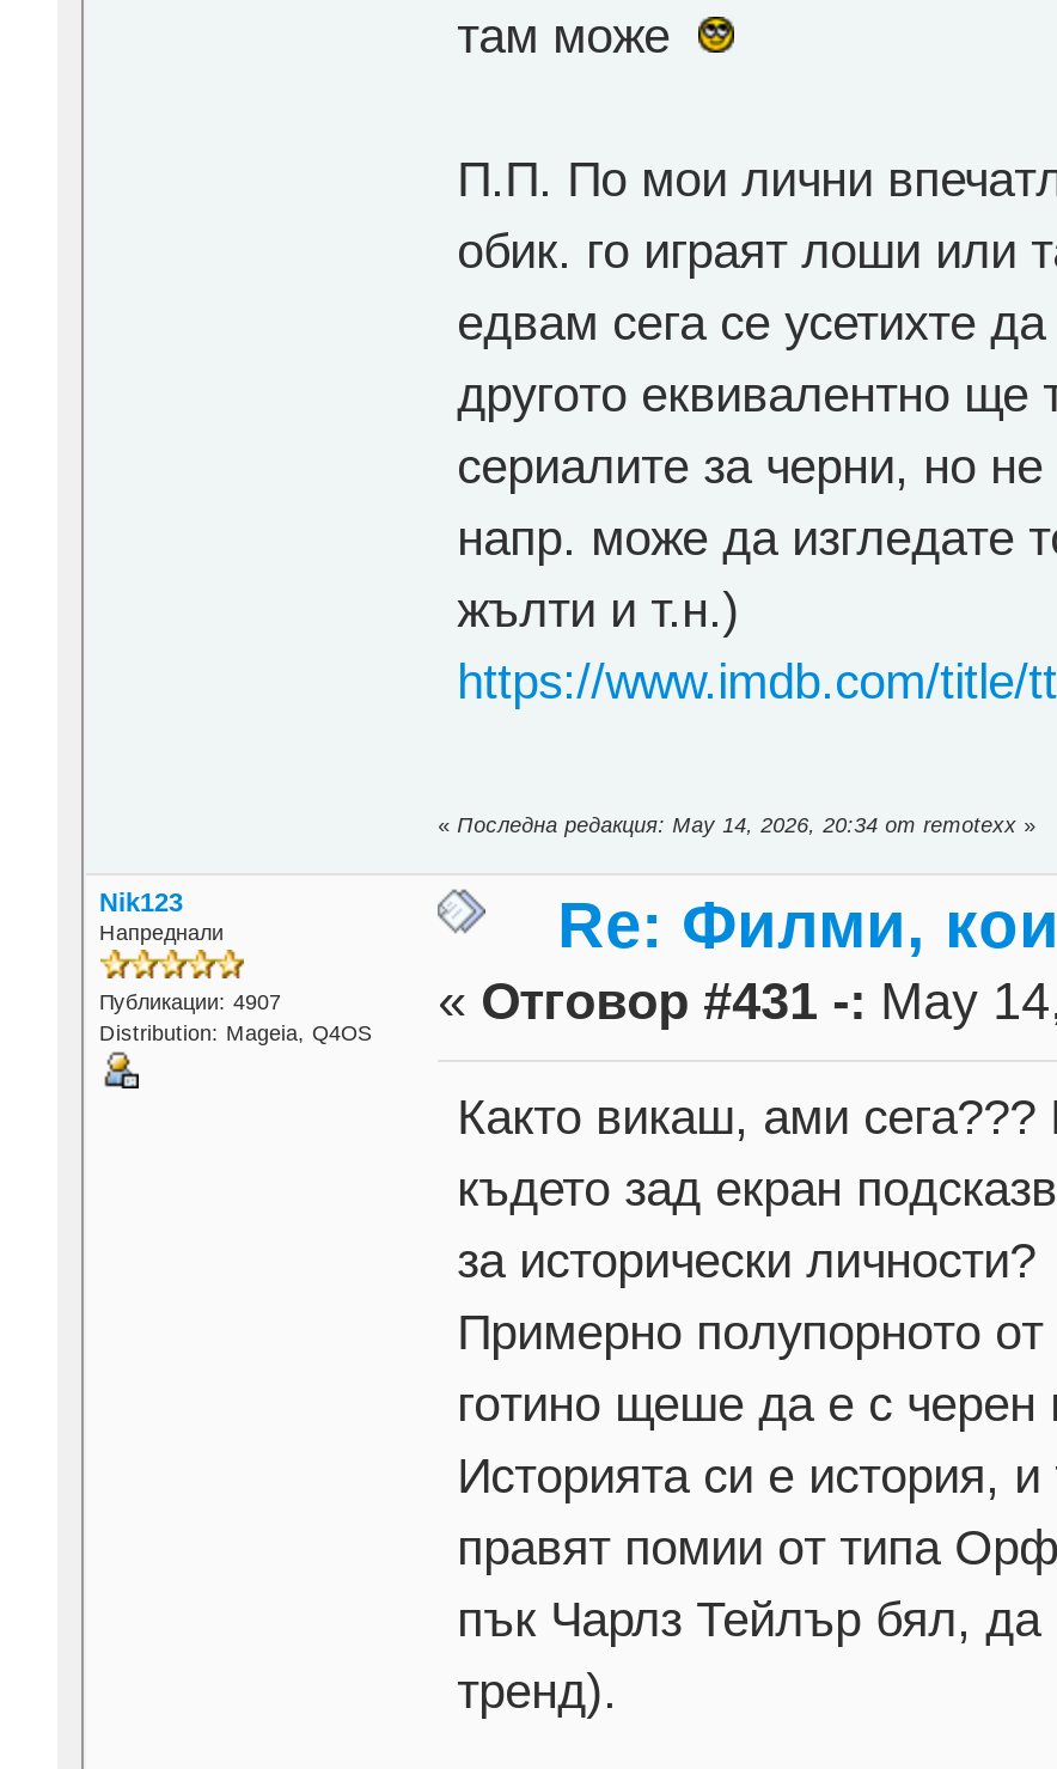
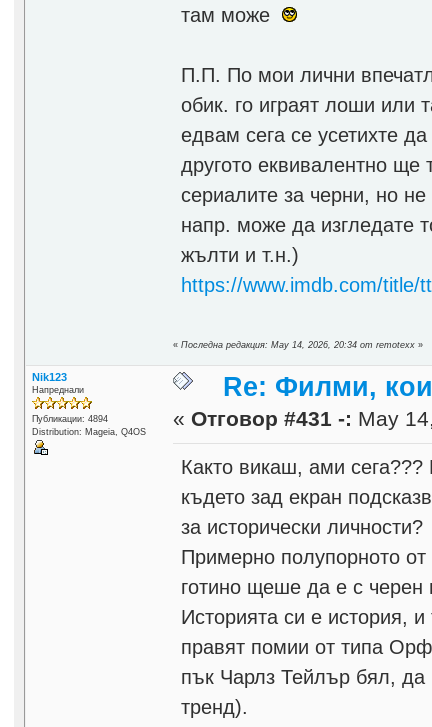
[99,991,281,1015] Публикации: 4907 -> [31,414,107,424] Публикации: 4894

